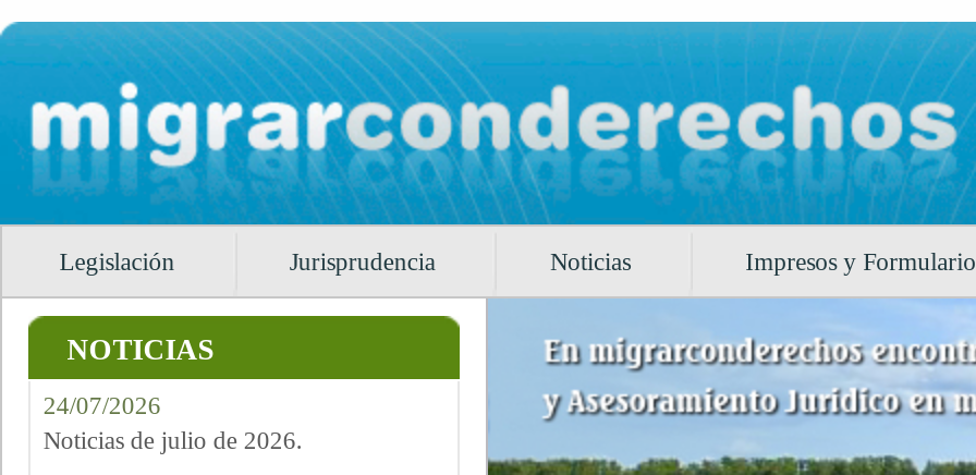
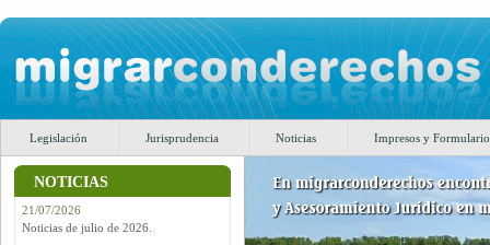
[43,391,161,417] 24/07/2026 -> [22,203,81,216] 21/07/2026

